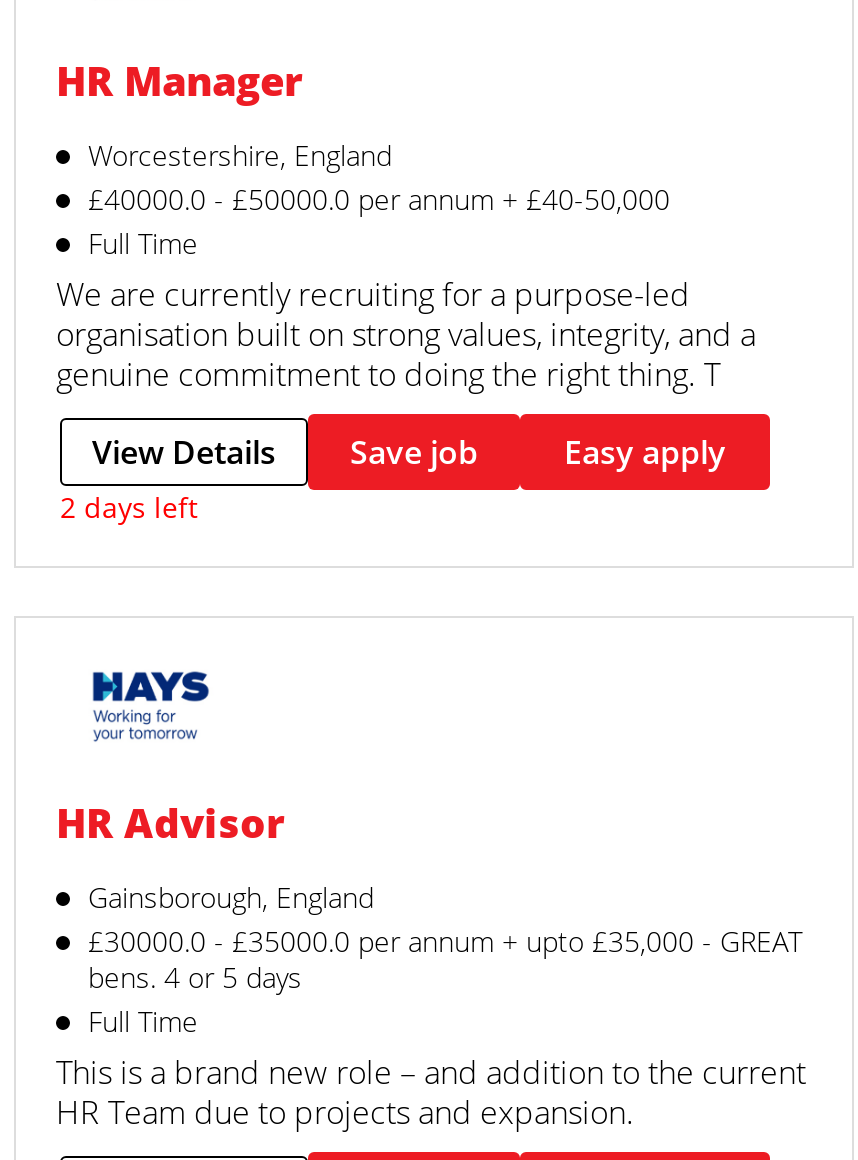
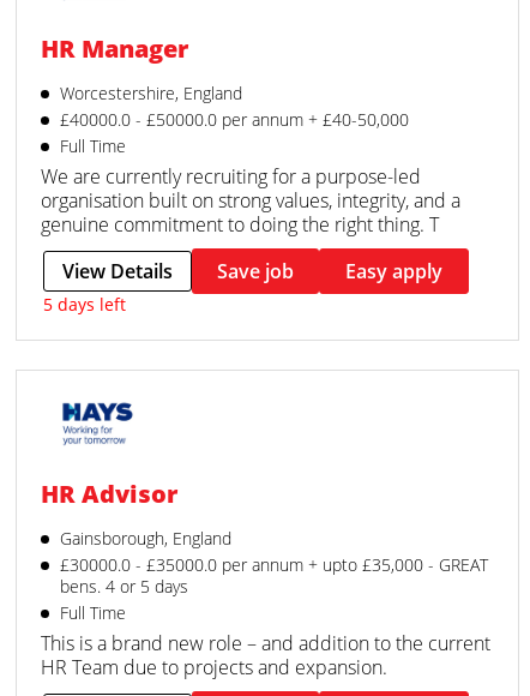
[60,488,198,526] 2 days left -> [43,293,126,315] 5 days left

